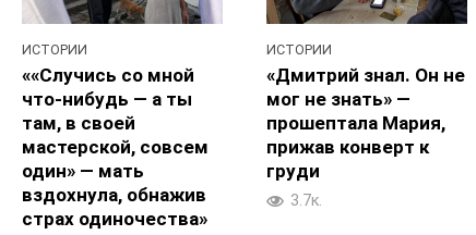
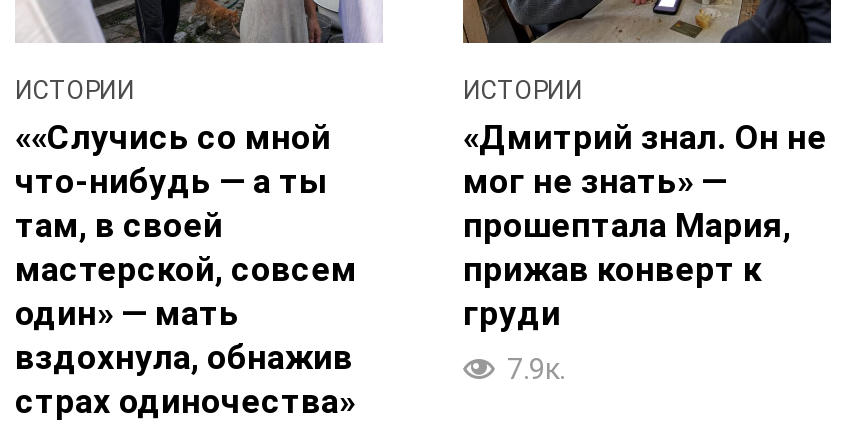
[290,192,322,211] 3.7к. -> [507,353,565,387] 7.9к.

